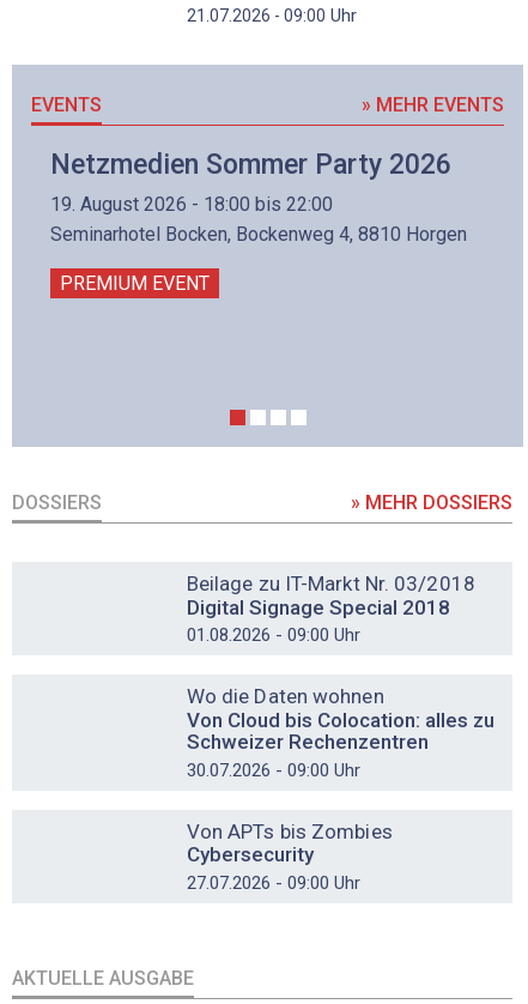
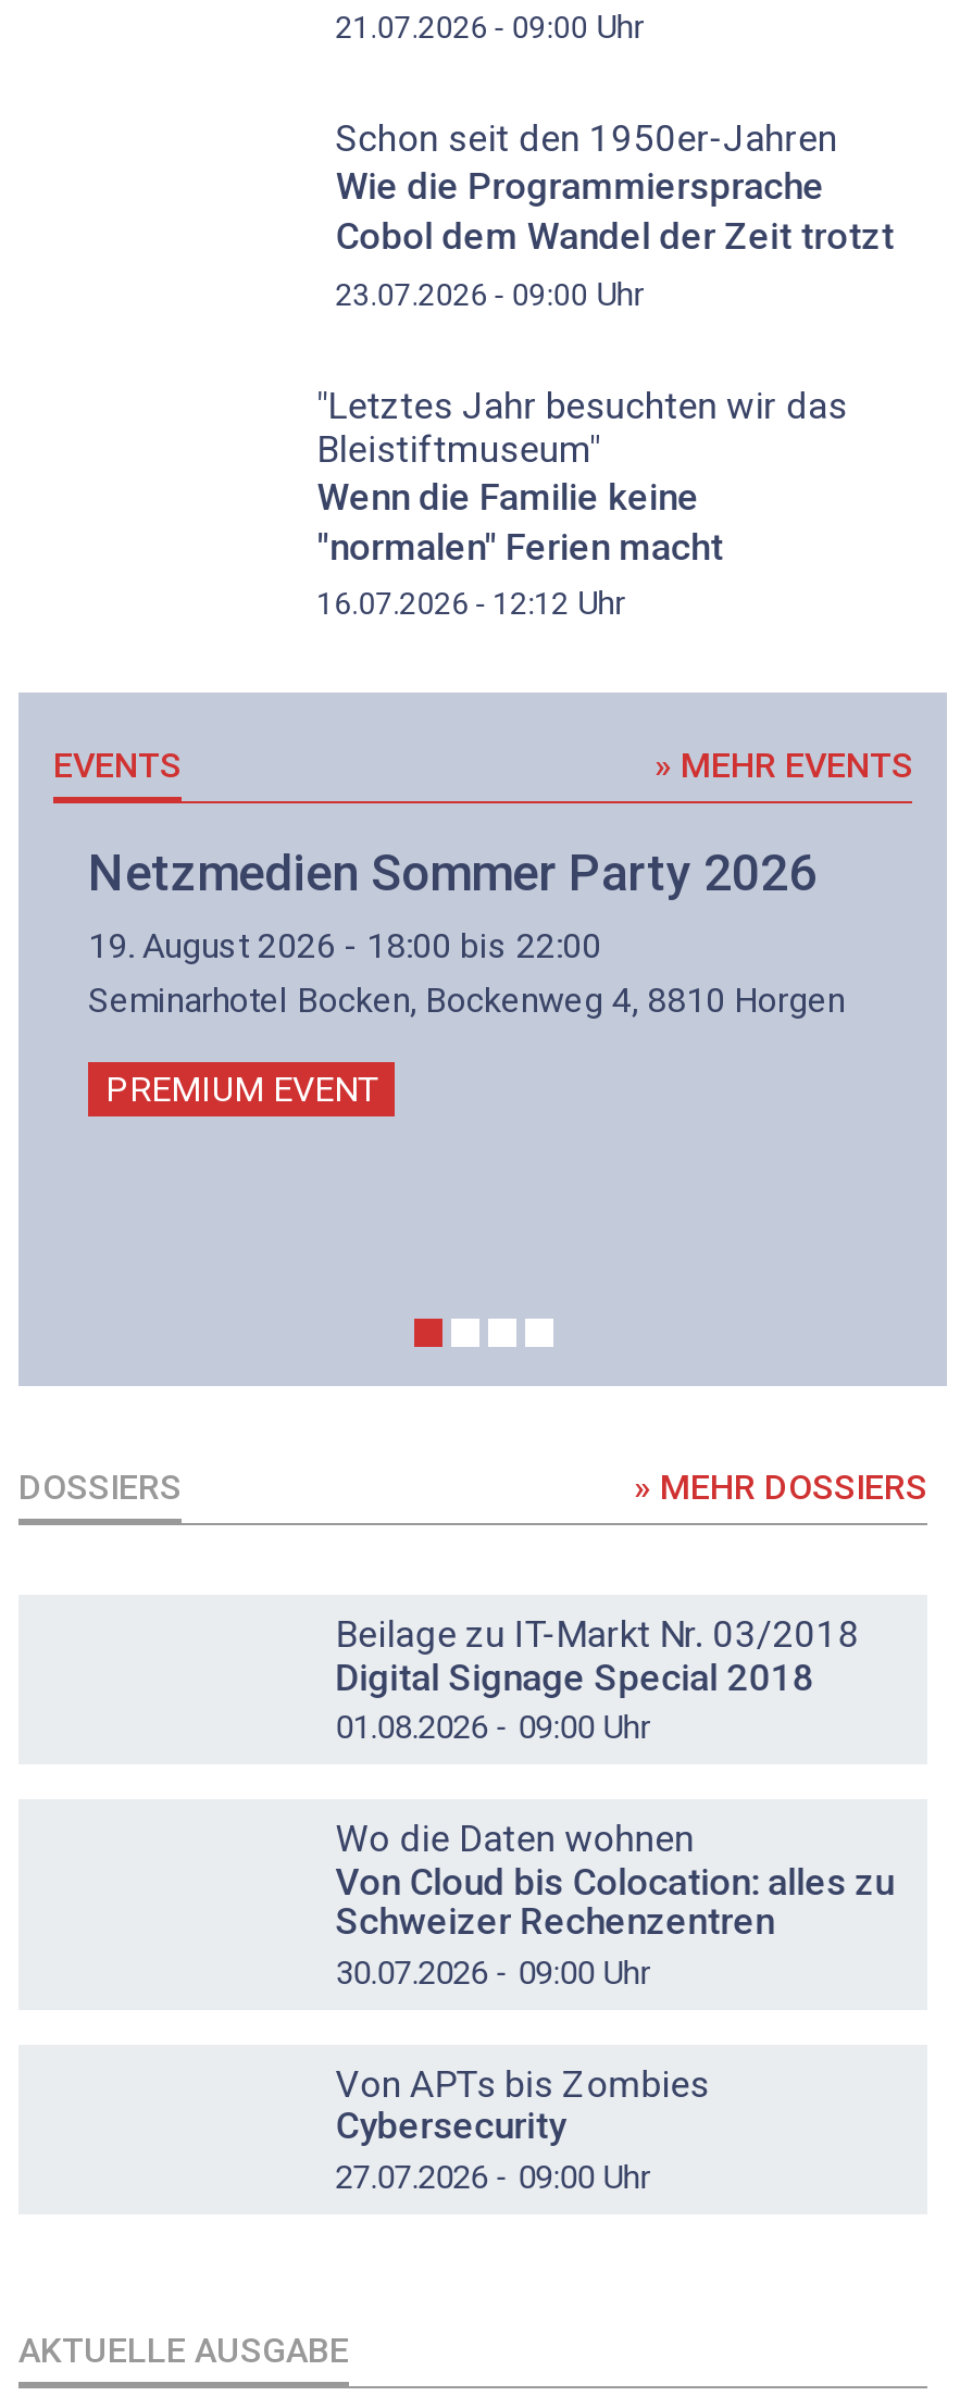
none -> [317,118,894,624] Schon seit den 1950er-Jahren | Wie die Programmiersprache | Cobol dem Wandel der Zeit trotzt | 23.07.2026 - 09:00 Uhr | "Letztes Jahr besuchten wir das | Bleistiftmuseum" | Wenn die Familie keine | "normalen" Ferien macht | 16.07.2026 - 12:12 Uhr

